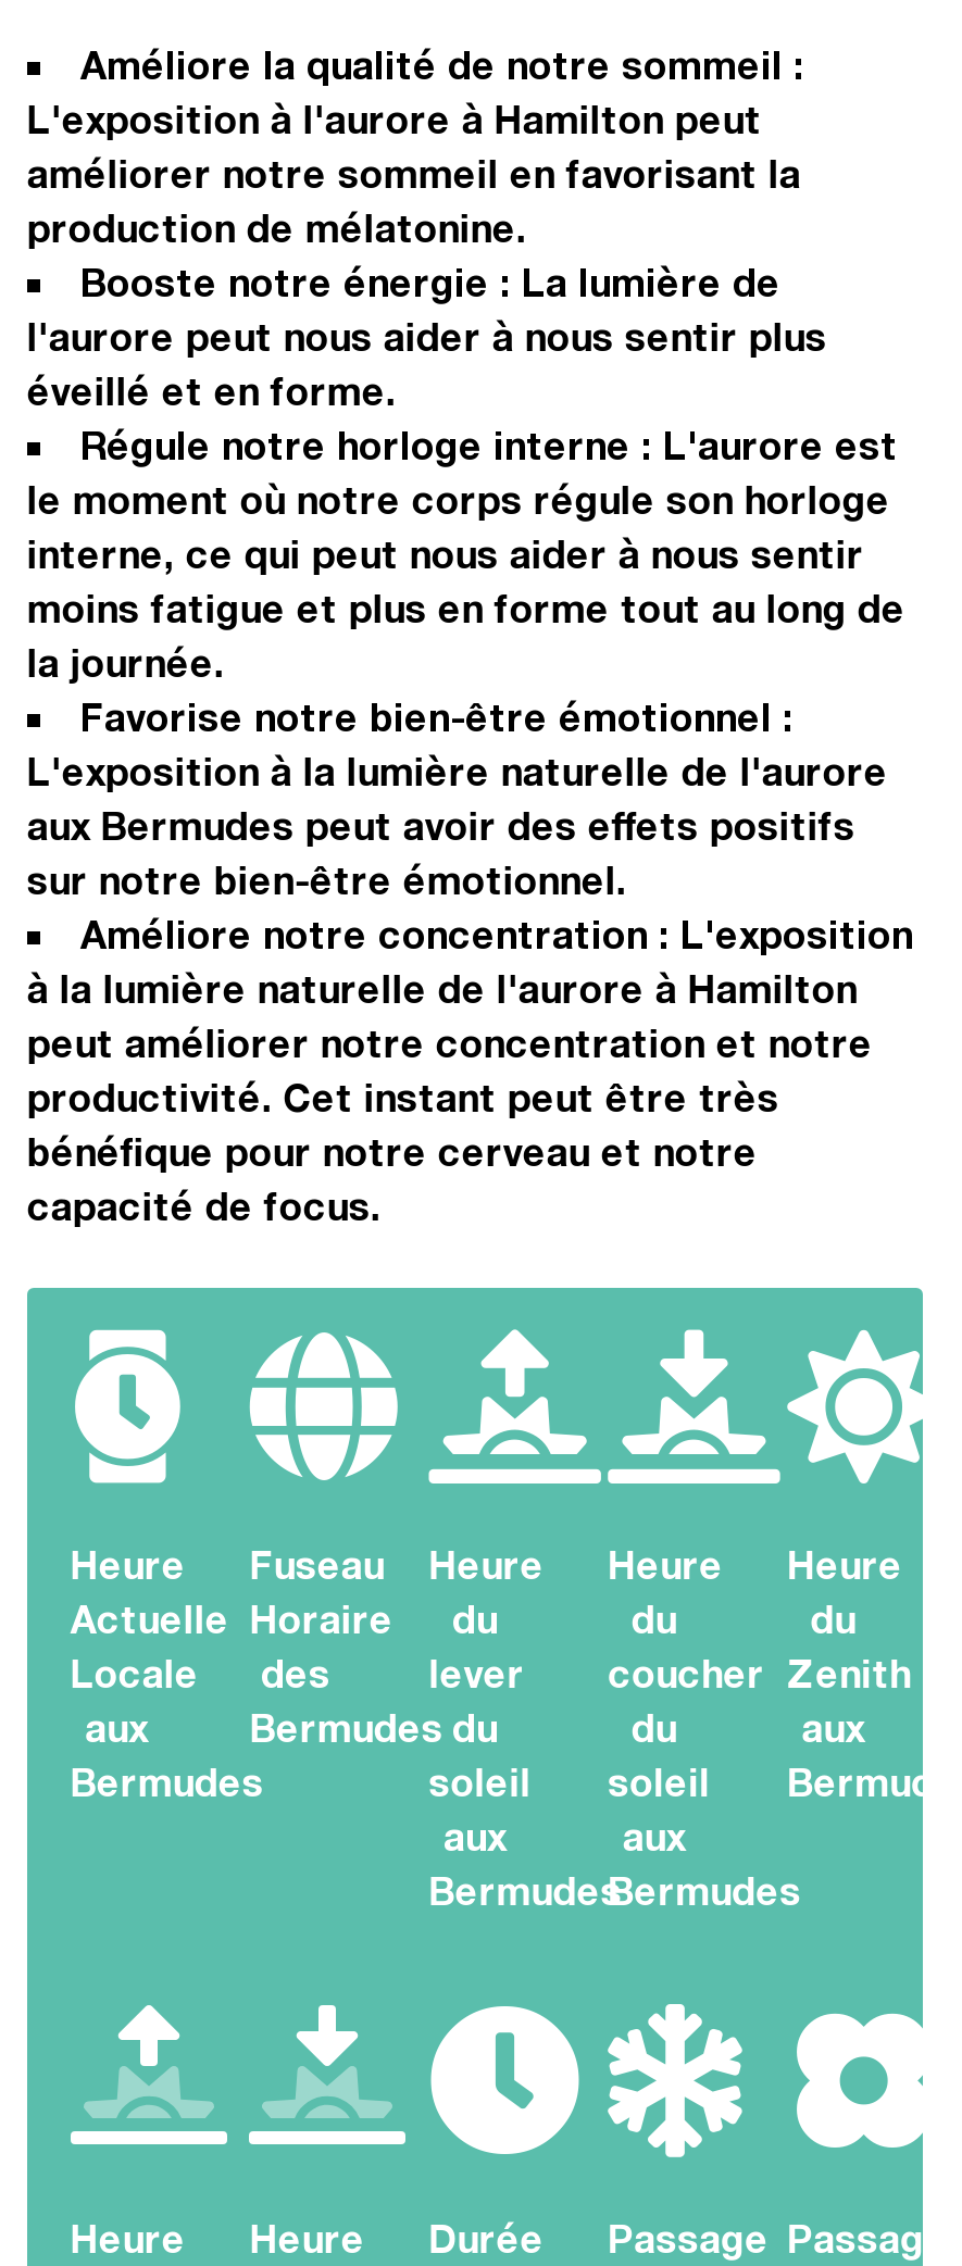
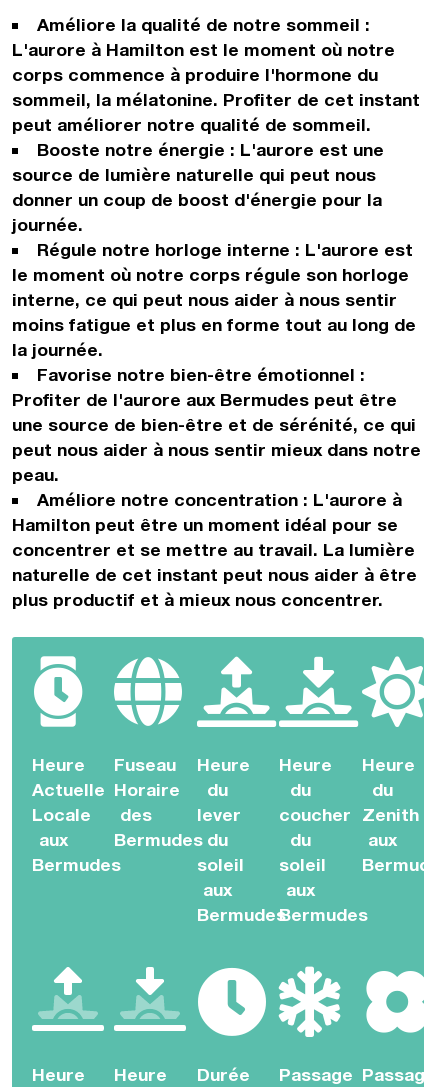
[27,96,827,414] L'exposition à l'aurore à Hamilton peut | améliorer notre sommeil en favorisant la | production de mélatonine. | Booste notre énergie : La lumière de | l'aurore peut nous aider à nous sentir plus | éveillé et en forme. -> [12,39,420,235] L'aurore à Hamilton est le moment où notre | corps commence à produire l'hormone du | sommeil, la mélatonine. Profiter de cet instant | peut améliorer notre qualité de sommeil. | Booste notre énergie : L'aurore est une | source de lumière naturelle qui peut nous | donner un coup de boost d'énergie pour la | journée.
[27,748,913,1229] L'exposition à la lumière naturelle de l'aurore | aux Bermudes peut avoir des effets positifs | sur notre bien-être émotionnel. | Améliore notre concentration : L'exposition | à la lumière naturelle de l'aurore à Hamilton | peut améliorer notre concentration et notre | productivité. Cet instant peut être très | bénéfique pour notre cerveau et notre | capacité de focus. -> [12,389,421,610] Profiter de l'aurore aux Bermudes peut être | une source de bien-être et de sérénité, ce qui | peut nous aider à nous sentir mieux dans notre | peau. | Améliore notre concentration : L'aurore à | Hamilton peut être un moment idéal pour se | concentrer et se mettre au travail. La lumière | naturelle de cet instant peut nous aider à être | plus productif et à mieux nous concentrer.

